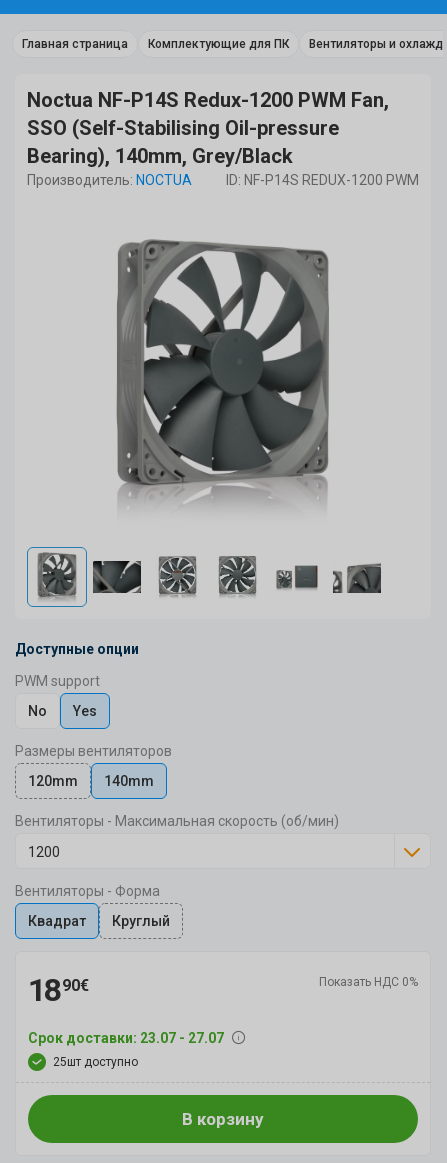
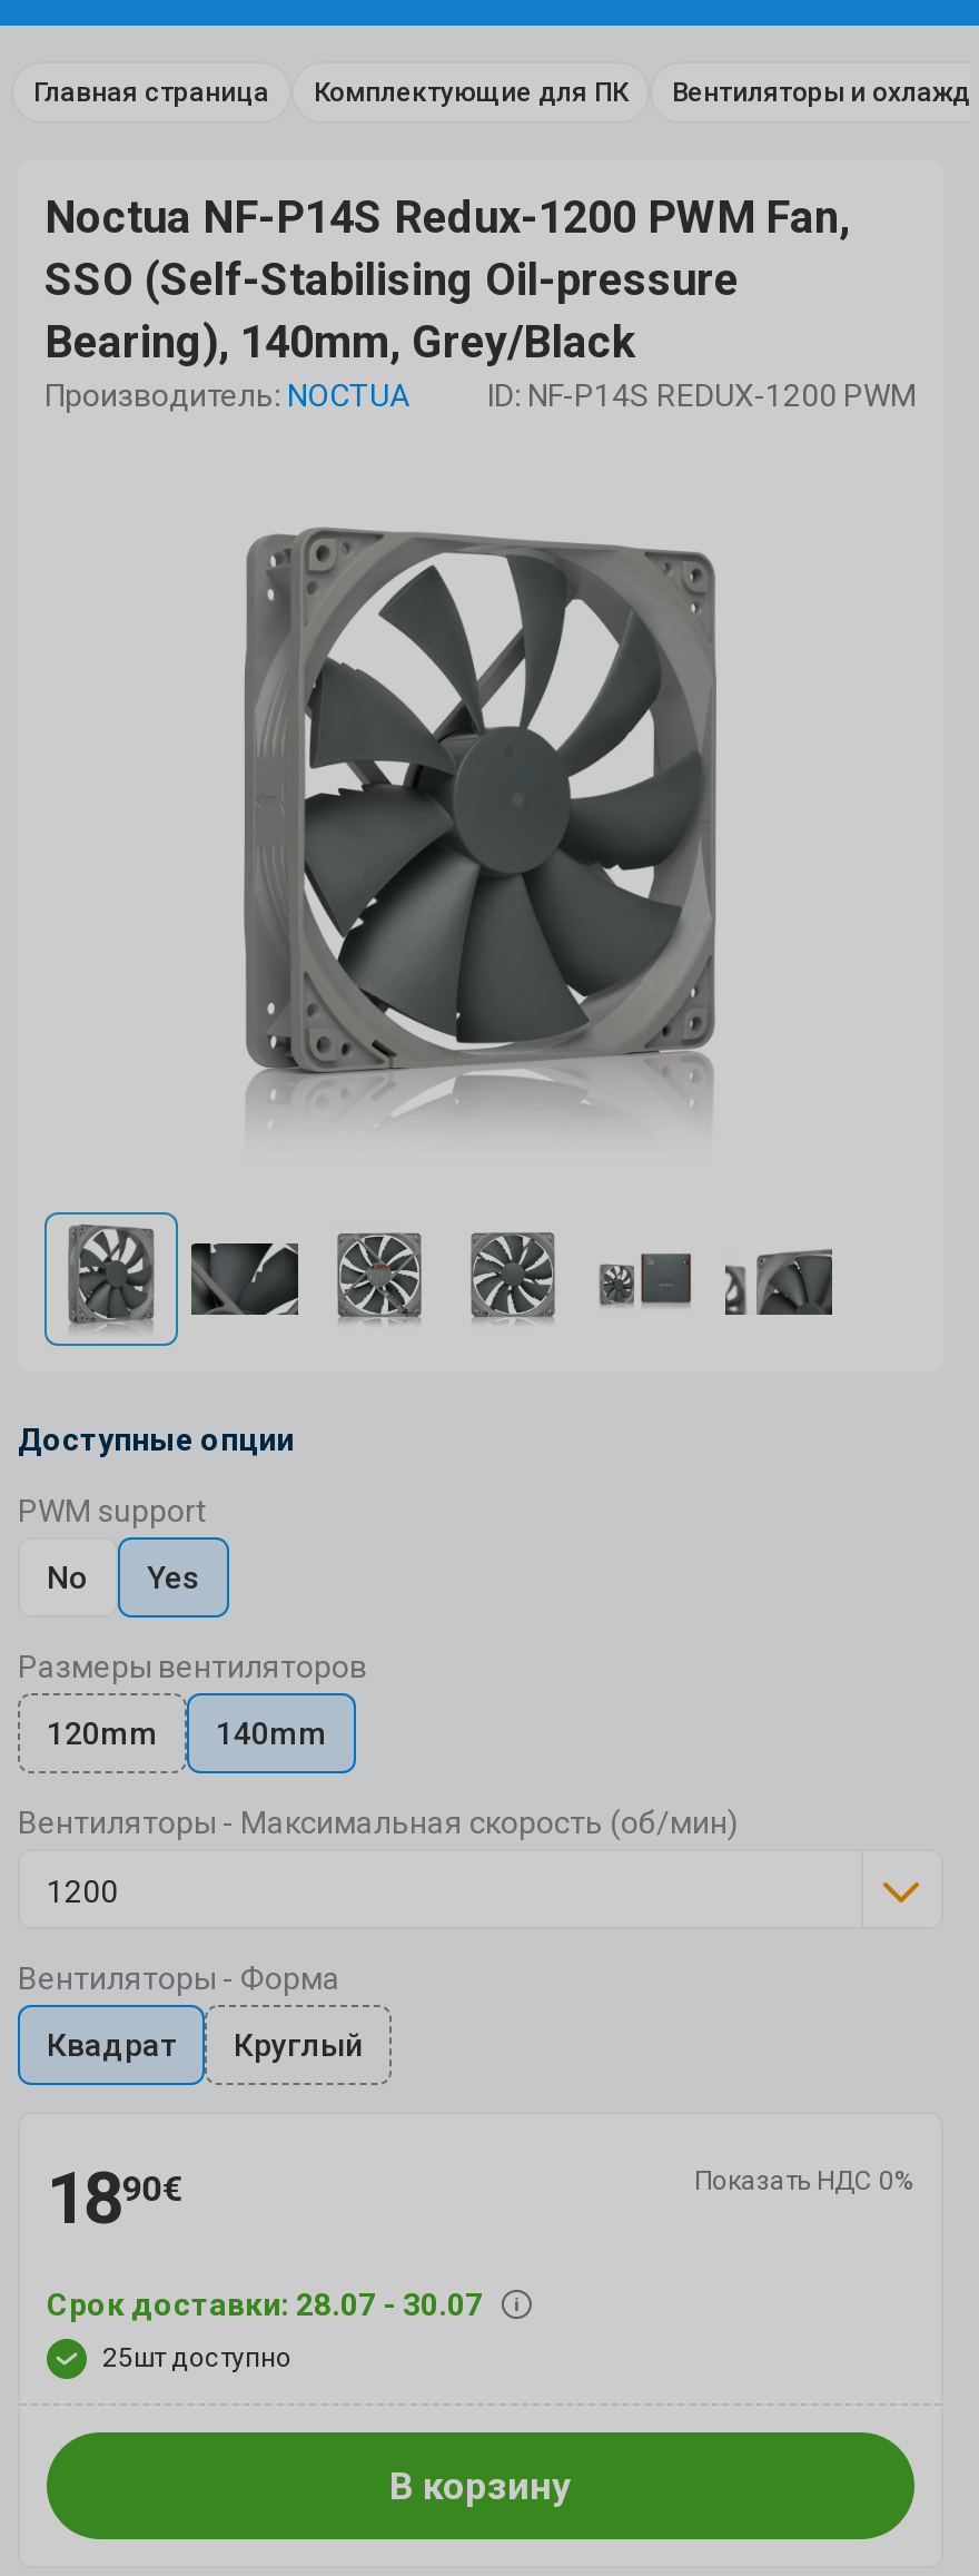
[28,1030,224,1046] Срок доставки: 23.07 - 27.07 -> [47,2287,483,2323] Срок доставки: 28.07 - 30.07

